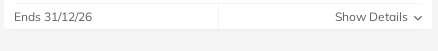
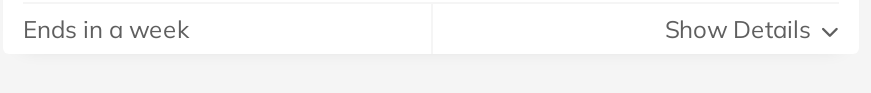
[14,9,92,24] Ends 31/12/26 -> [23,14,189,44] Ends in a week

